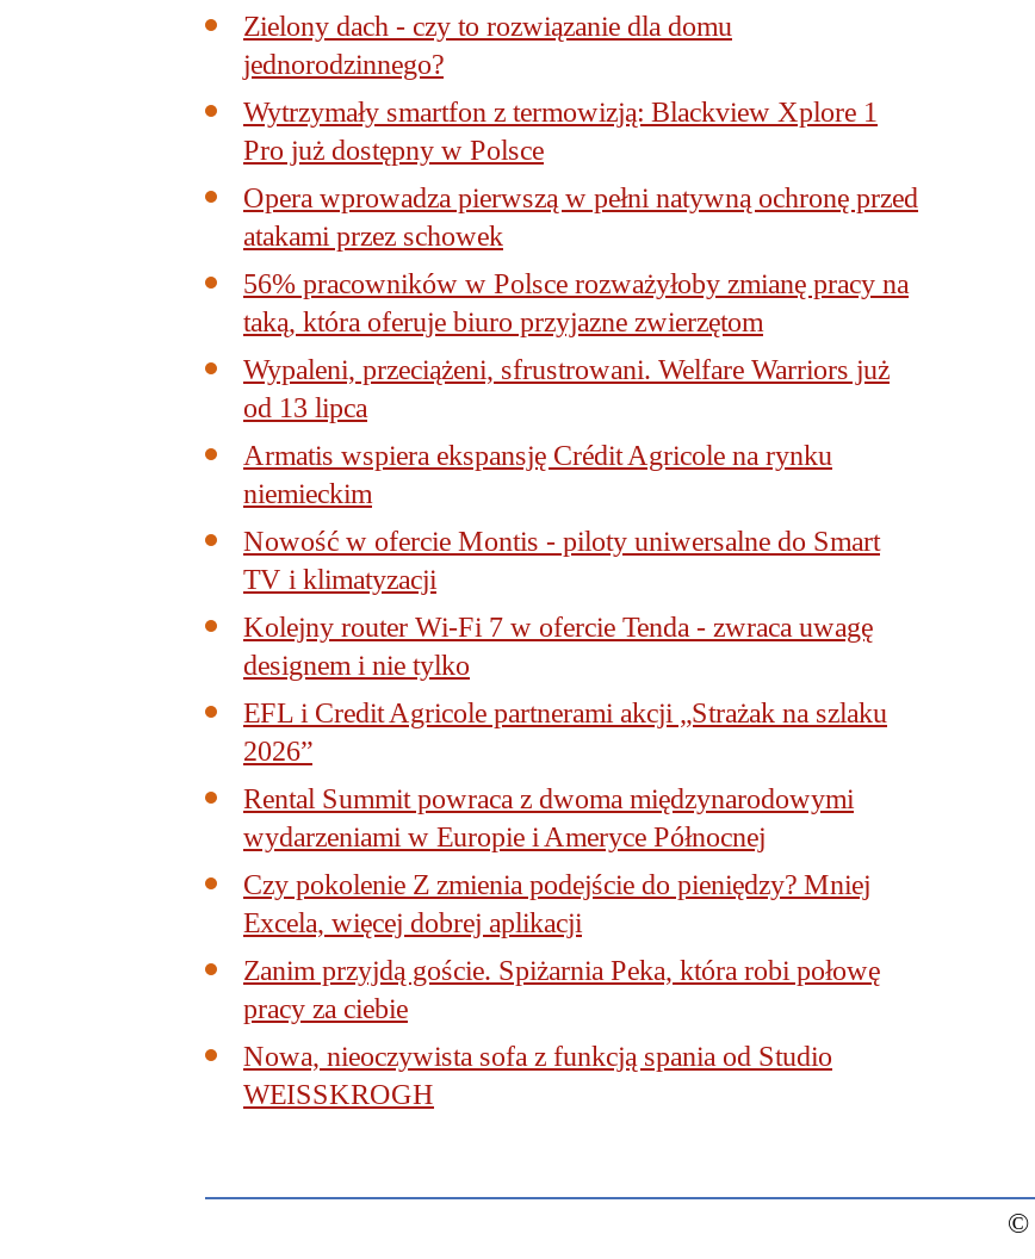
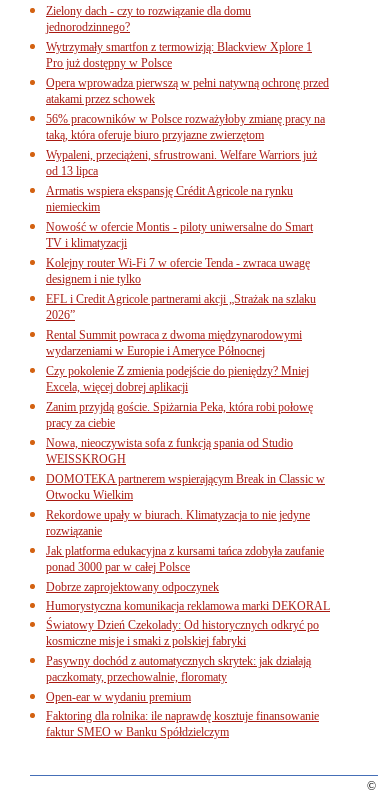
none -> [46,472,330,742] DOMOTEKA partnerem wspierającym Break in Classic w | Otwocku Wielkim | Rekordowe upały w biurach. Klimatyzacja to nie jedyne | rozwiązanie | Jak platforma edukacyjna z kursami tańca zdobyła zaufanie | ponad 3000 par w całej Polsce | Dobrze zaprojektowany odpoczynek | Humorystyczna komunikacja reklamowa marki DEKORAL | Światowy Dzień Czekolady: Od historycznych odkryć po | kosmiczne misje i smaki z polskiej fabryki | Pasywny dochód z automatycznych skrytek: jak działają | paczkomaty, przechowalnie, floromaty | Open-ear w wydaniu premium | Faktoring dla rolnika: ile naprawdę kosztuje finansowanie | faktur SMEO w Banku Spółdzielczym

